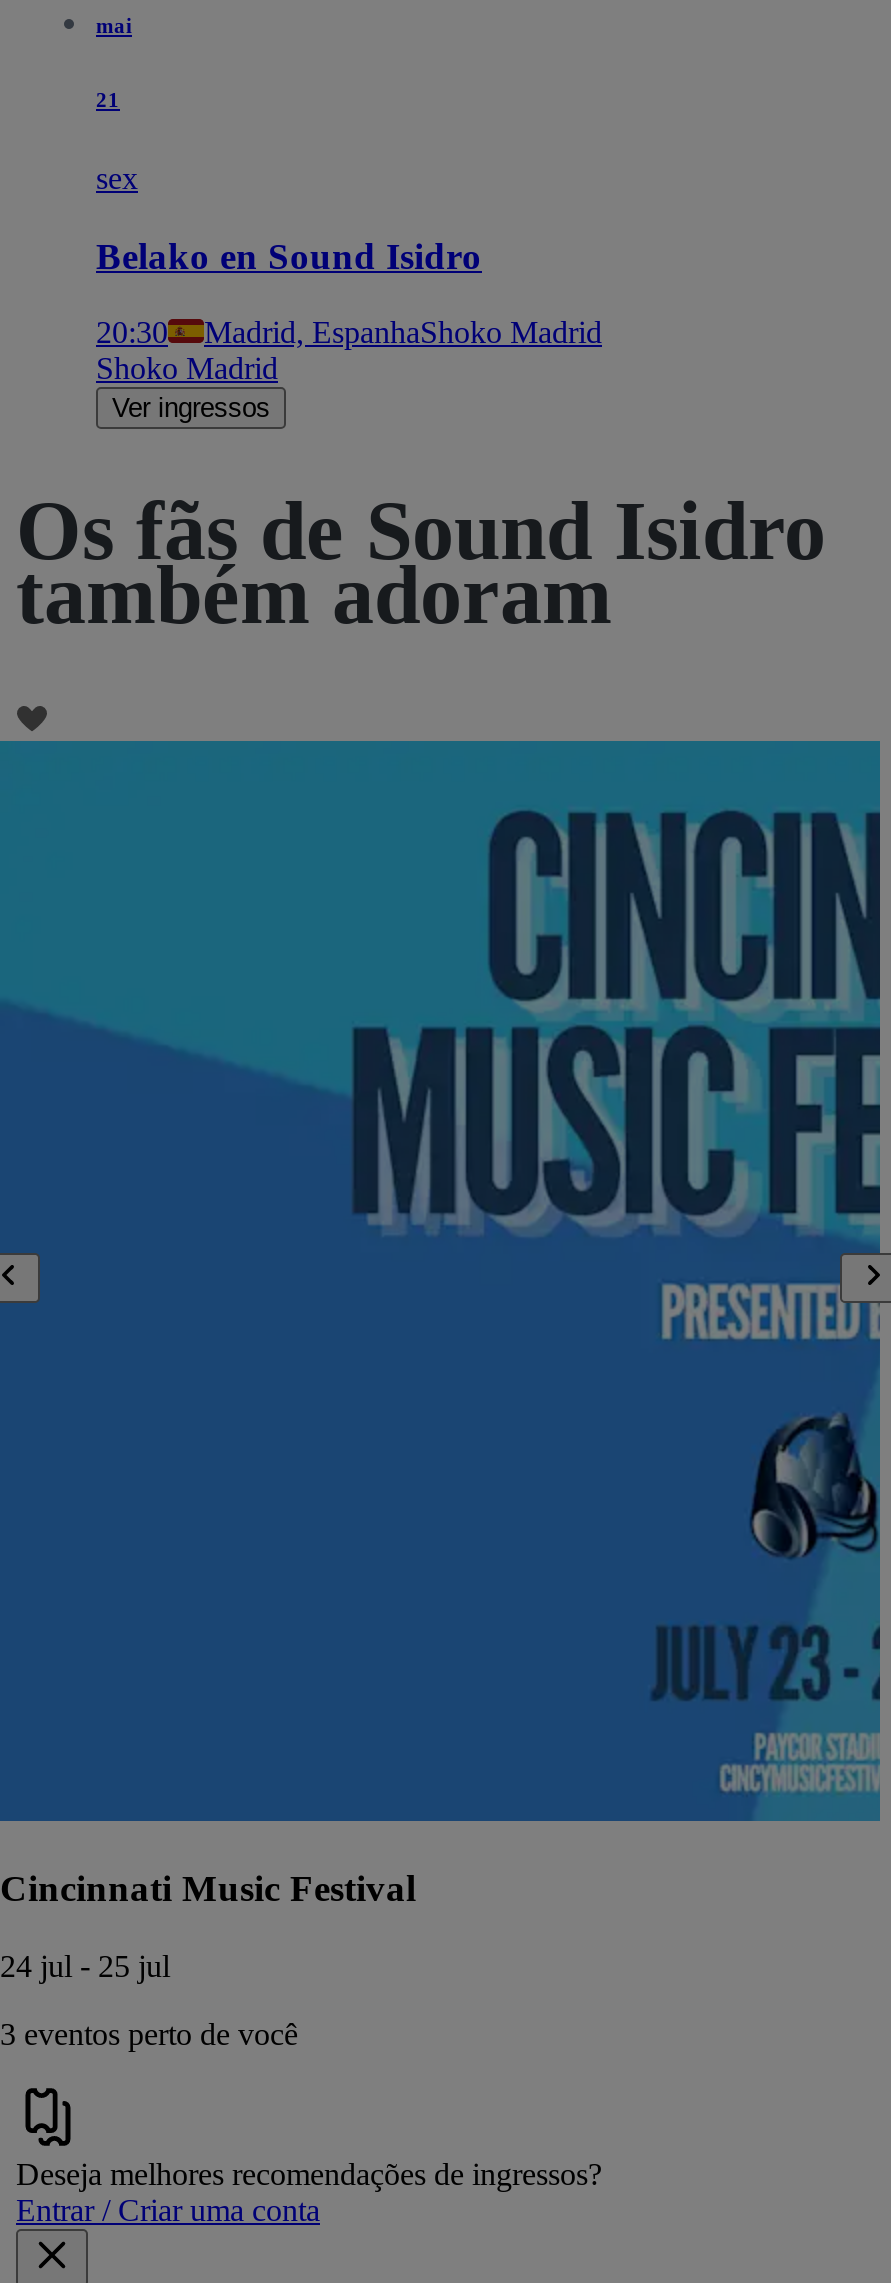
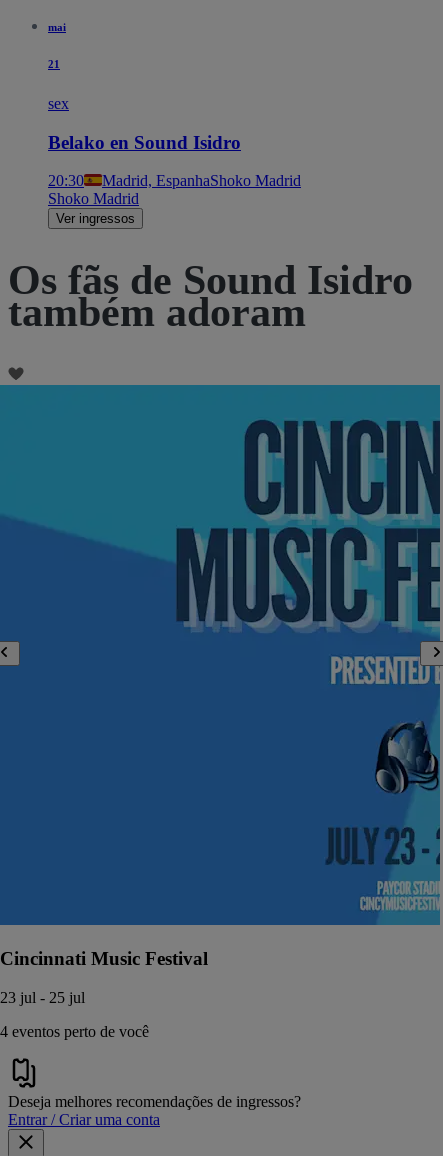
[0,1948,170,1982] 24 jul - 25 jul -> [0,988,85,1005] 23 jul - 25 jul
[0,2016,298,2050] 3 eventos perto de você -> [0,1022,149,1039] 4 eventos perto de você

